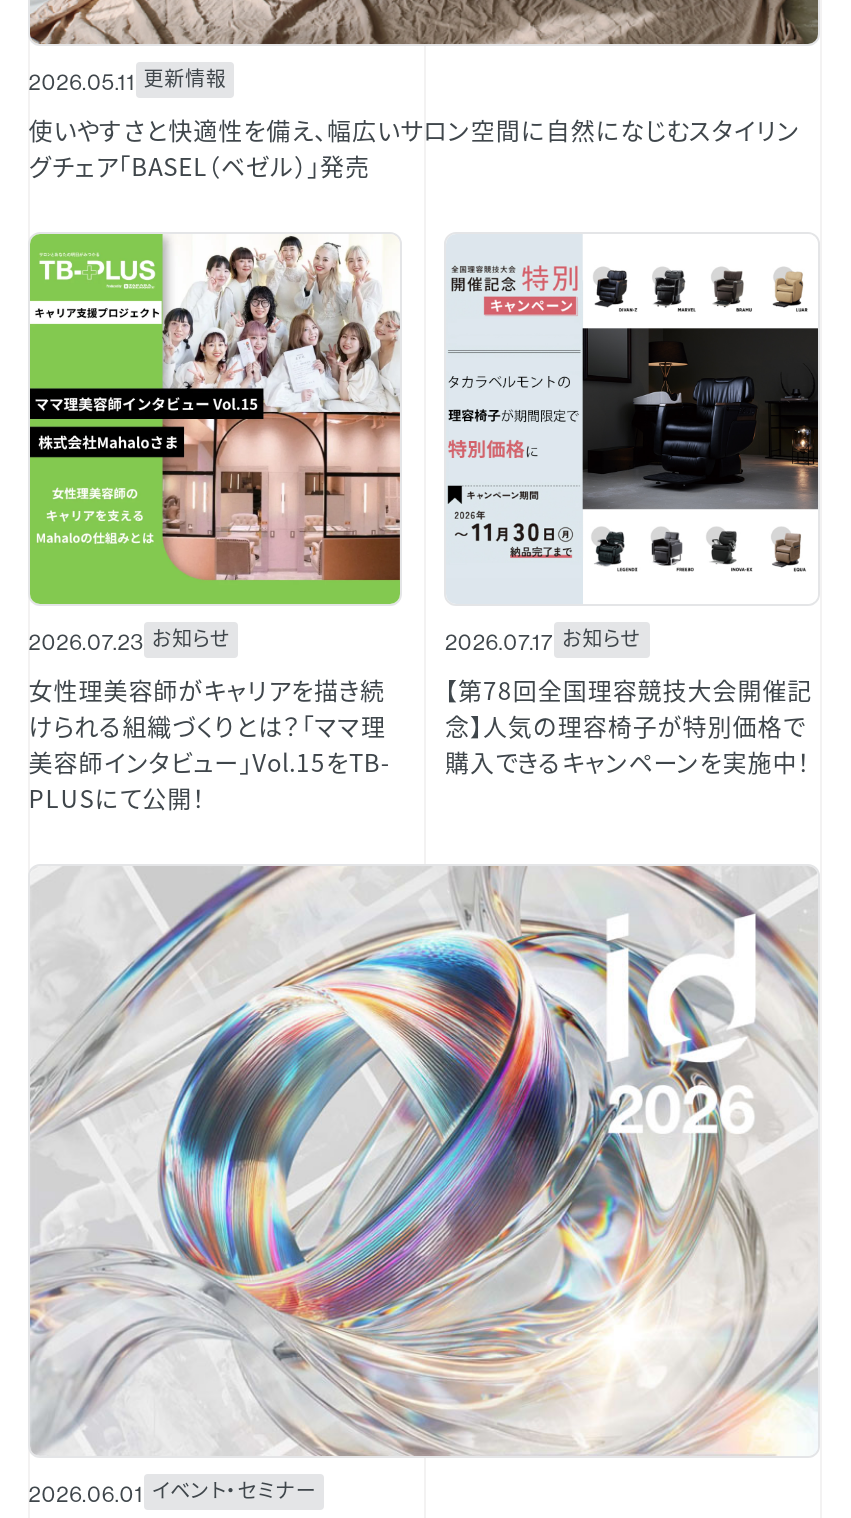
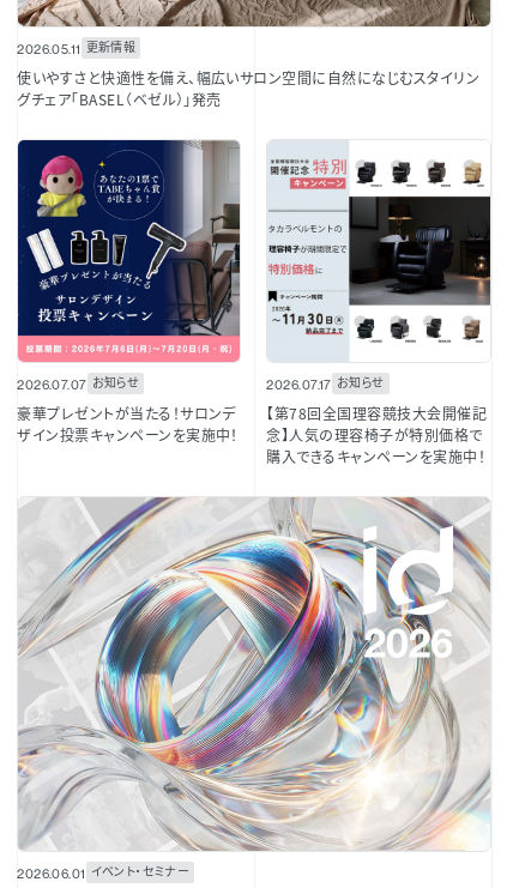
[28,232,402,656] [image] | 2026.07.23 お知らせ -> [17,139,241,393] [image] | 2026.07.07 お知らせ
[29,672,390,814] 女性理美容師がキャリアを描き続 | けられる組織づくりとは？「ママ理 | 美容師インタビュー」Vol.15をTB- | PLUSにて公開！ -> [17,403,239,445] 豪華プレゼントが当たる！サロンデ | ザイン投票キャンペーンを実施中！

